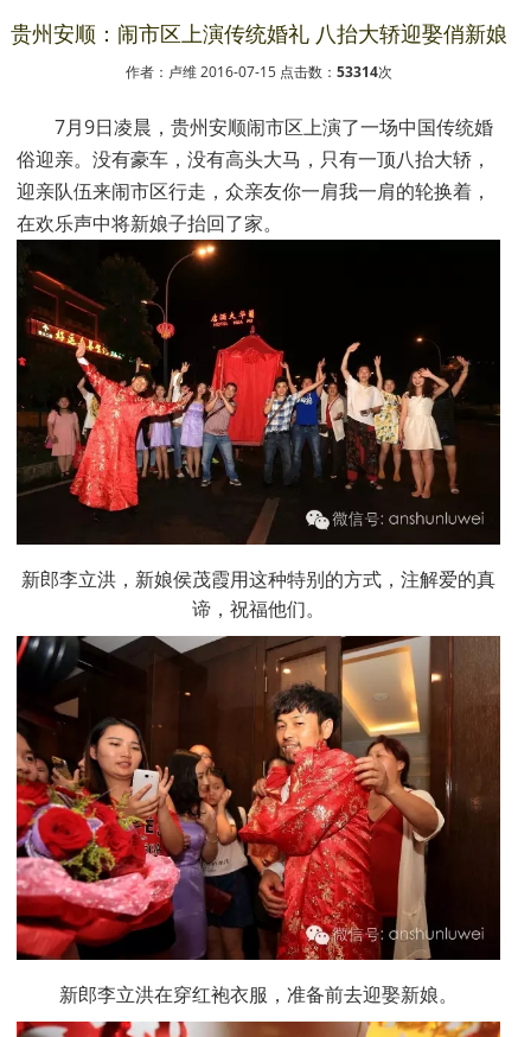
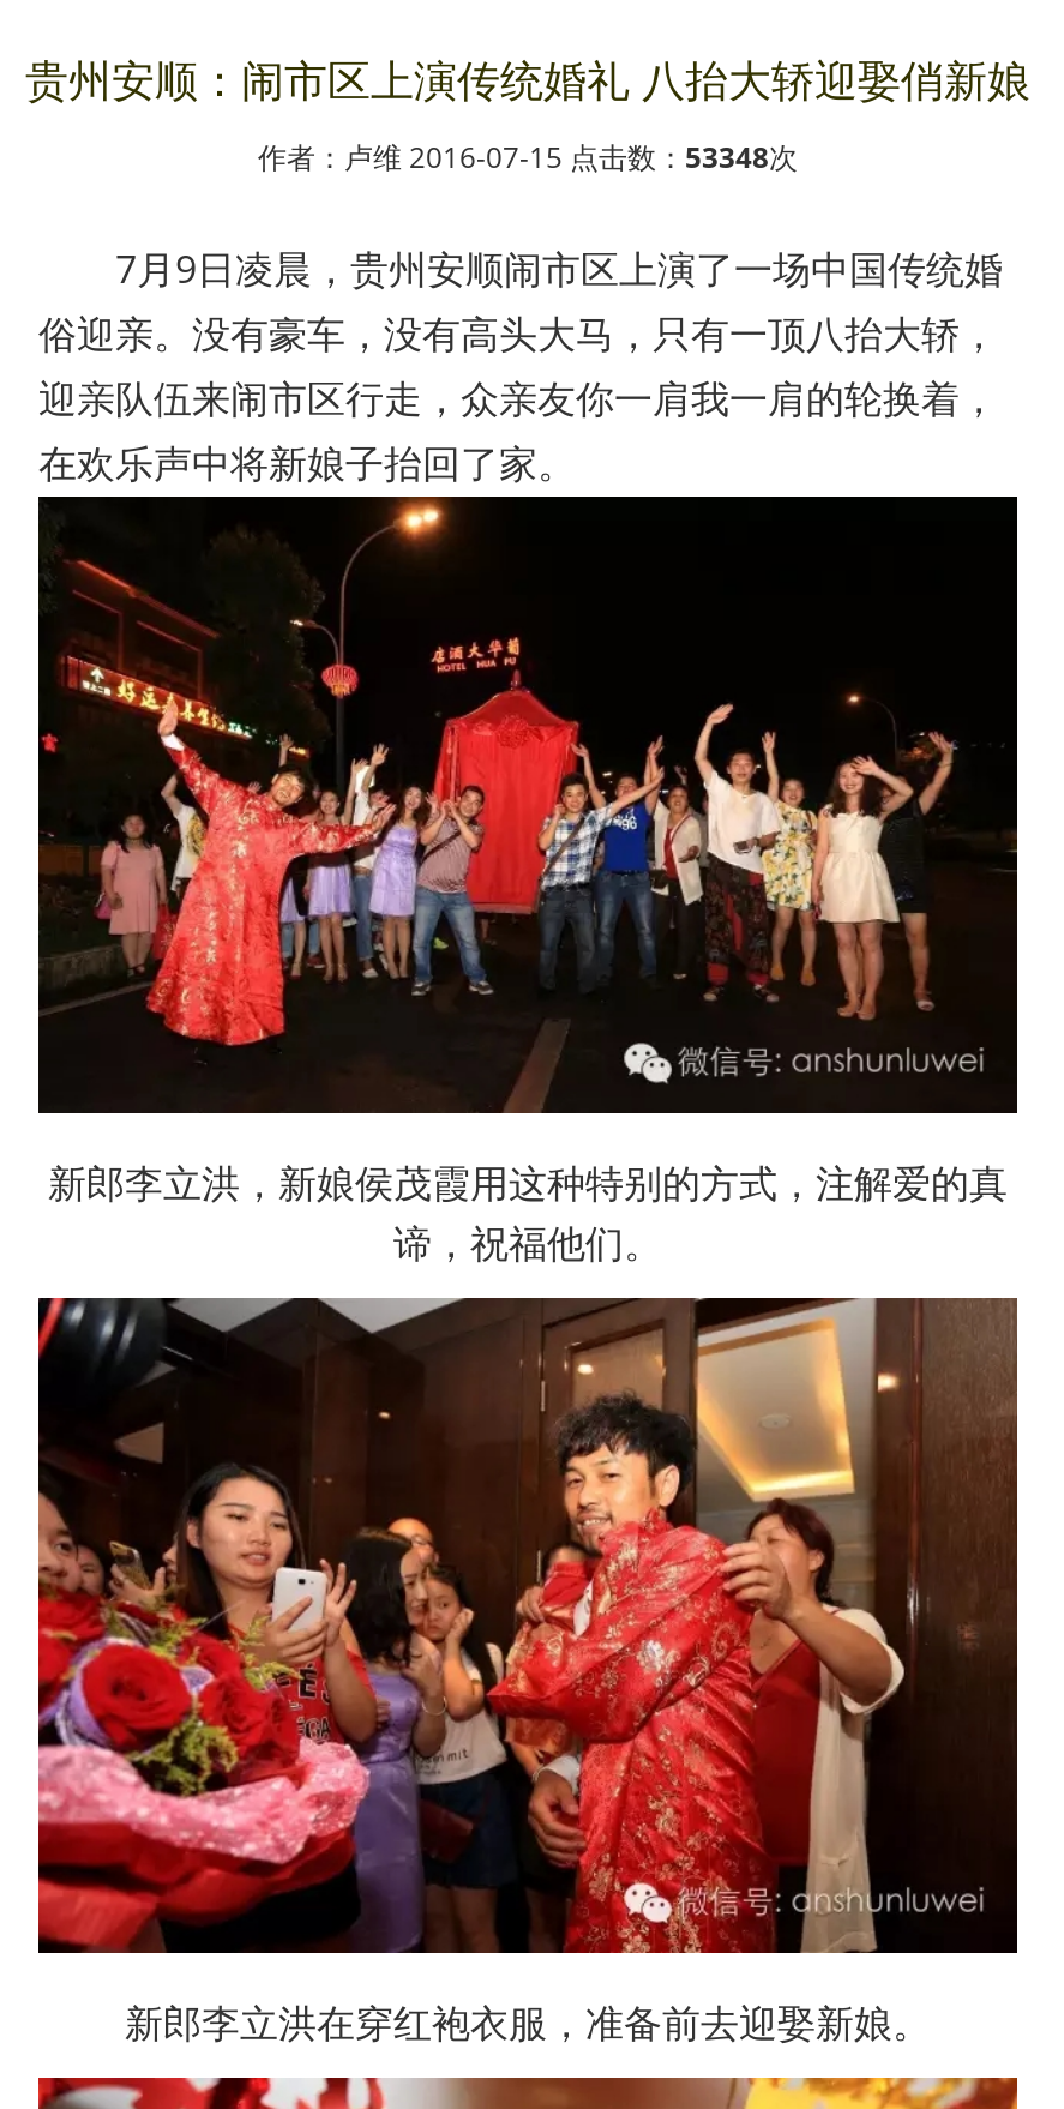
[125,62,392,82] 作者：卢维 2016-07-15 点击数：53314次 -> [258,137,798,178] 作者：卢维 2016-07-15 点击数：53348次

